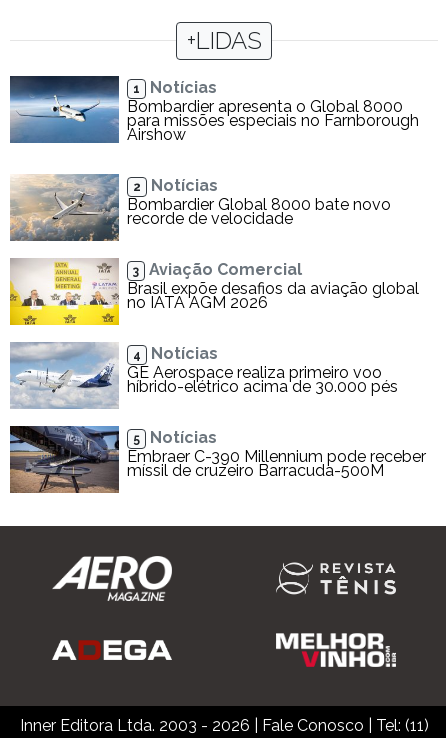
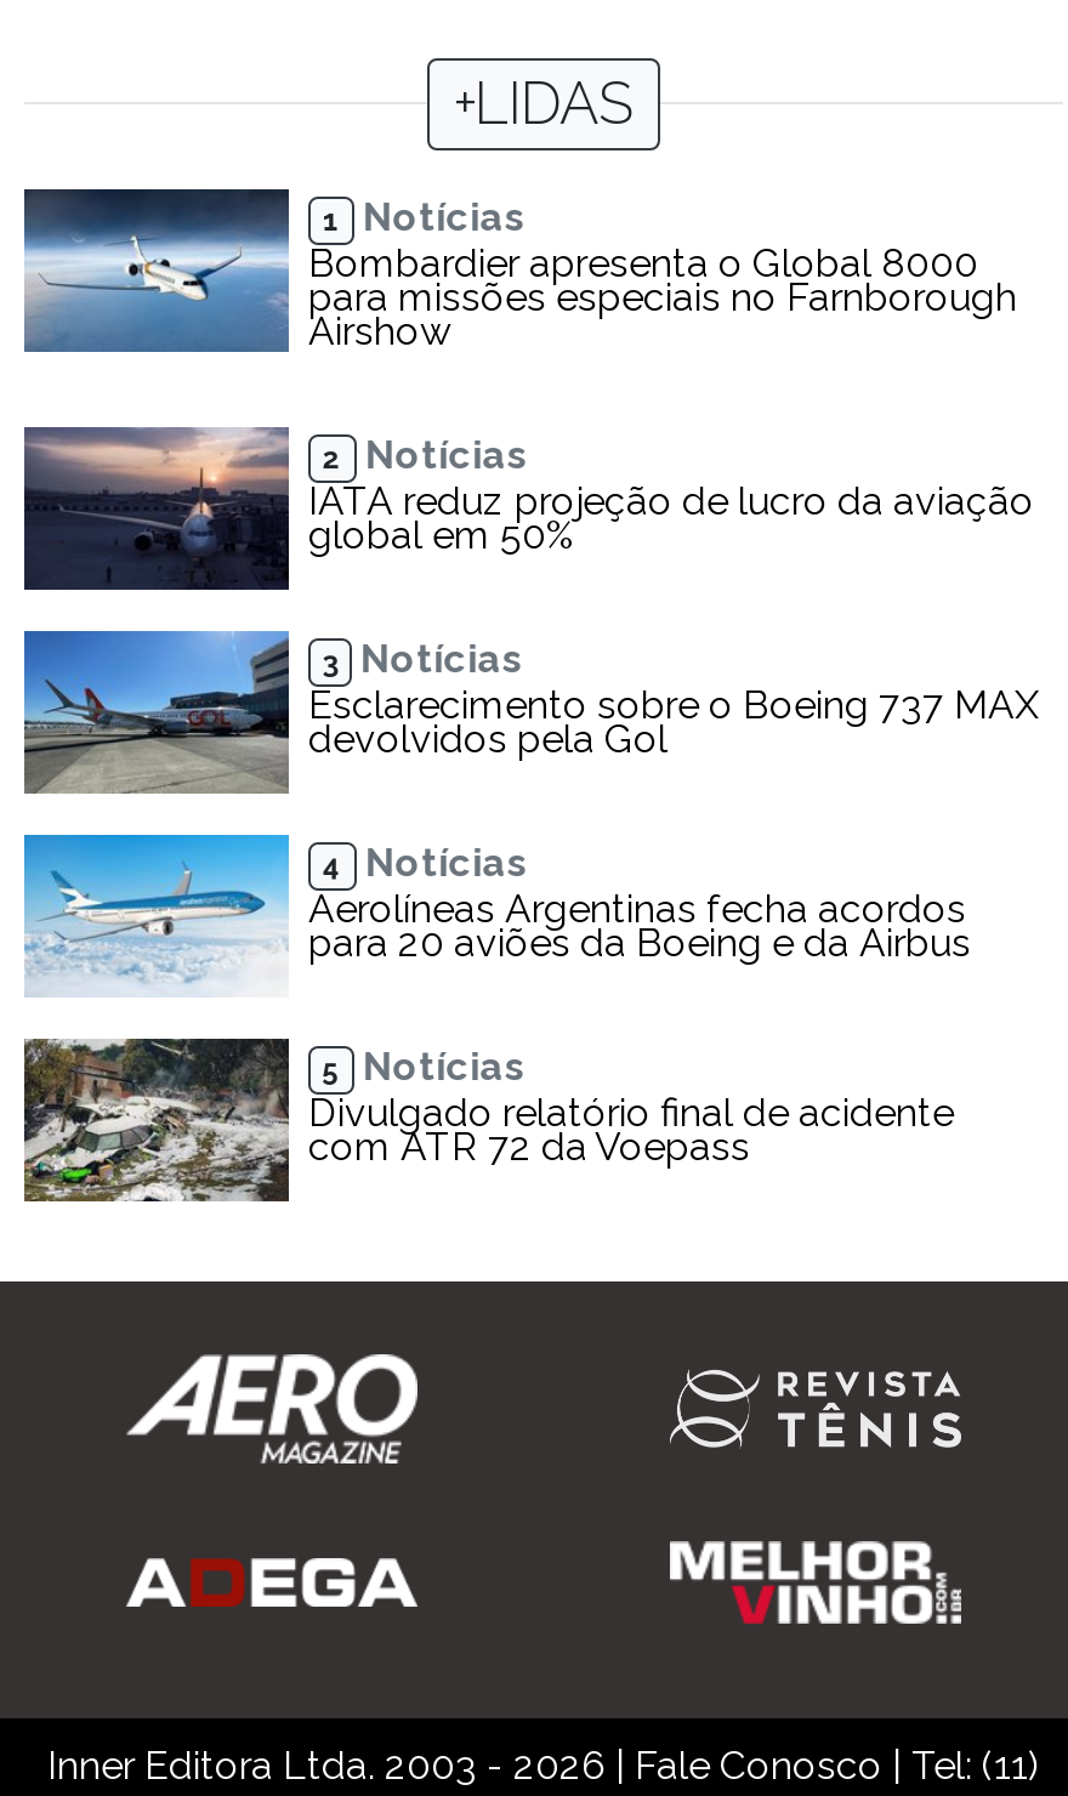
[10,174,391,242] [image] | Bombardier Global 8000 bate novo | recorde de velocidade -> [22,425,1034,592] [image] | IATA reduz projeção de lucro da aviação | global em 50%
[9,258,419,326] [image] | Aviação Comercial | Brasil expõe desafios da aviação global | no IATA AGM 2026 -> [22,629,1039,796] [image] | Notícias | Esclarecimento sobre o Boeing 737 MAX | devolvidos pela Gol
[10,342,398,409] [image] | GE Aerospace realiza primeiro voo | híbrido-elétrico acima de 30.000 pés -> [22,832,971,995] [image] | Aerolíneas Argentinas fecha acordos | para 20 aviões da Boeing e da Airbus
[9,425,426,494] [image] | Embraer C-390 Millennium pode receber | míssil de cruzeiro Barracuda-500M -> [22,1036,954,1204] [image] | Divulgado relatório final de acidente | com ATR 72 da Voepass

